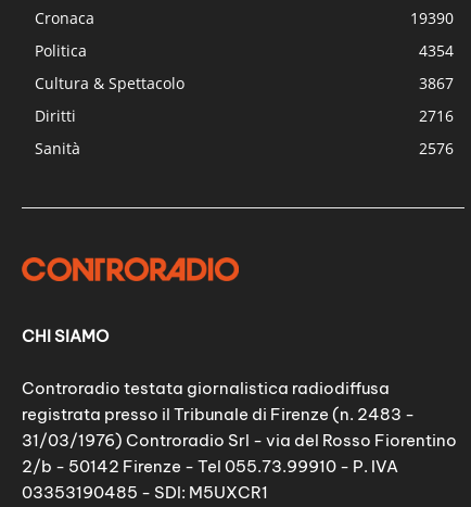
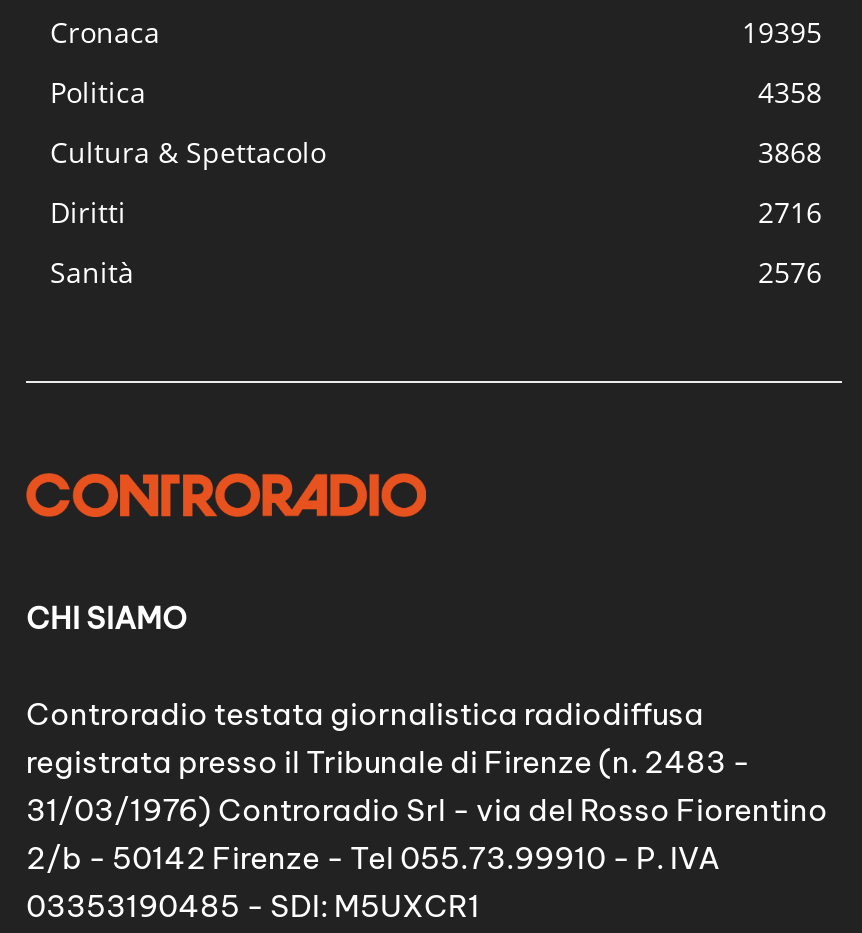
[410,7,454,28] 19390 -> [742,12,822,50] 19395
[419,40,454,60] 4354 -> [758,72,822,110] 4358
[419,72,454,93] 3867 -> [758,132,822,170] 3868

